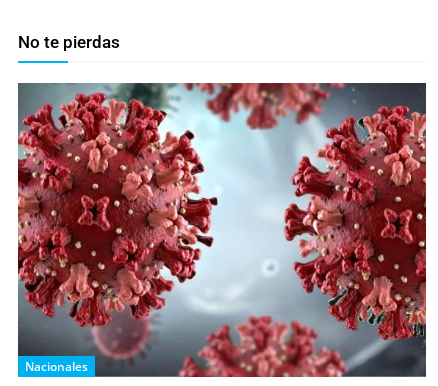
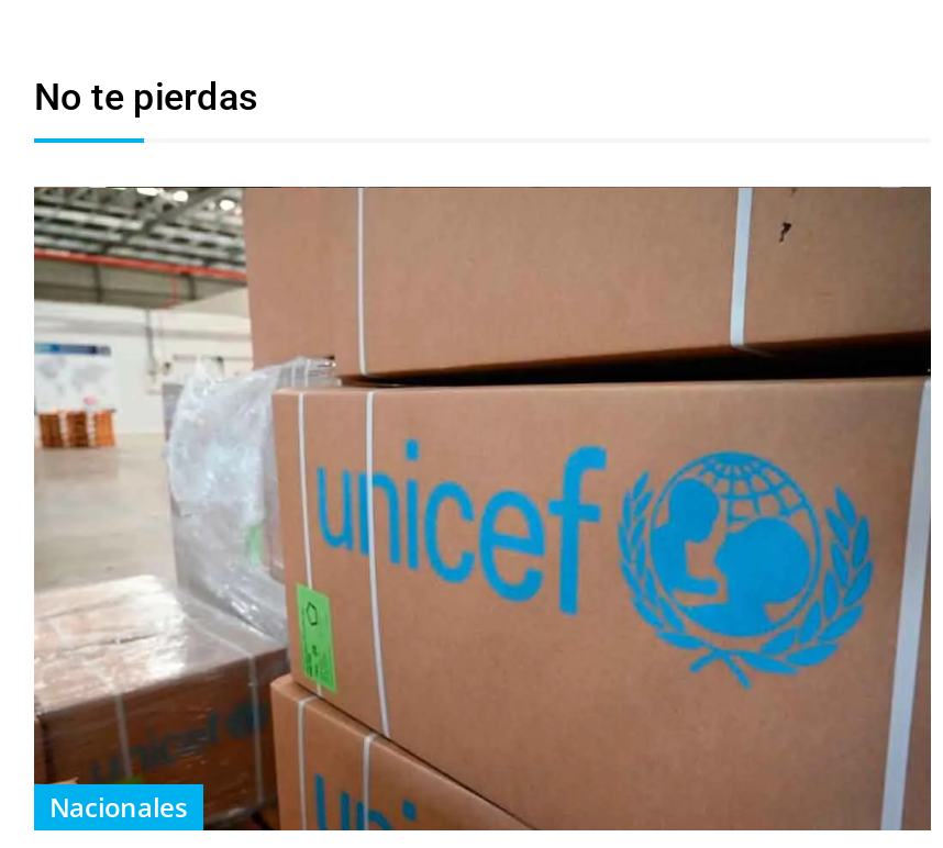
[17,82,427,378] [image] -> [34,186,933,834] [image]

